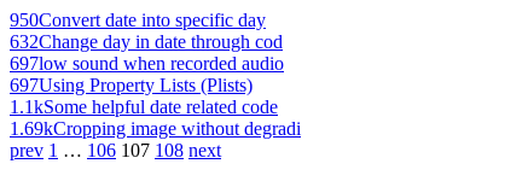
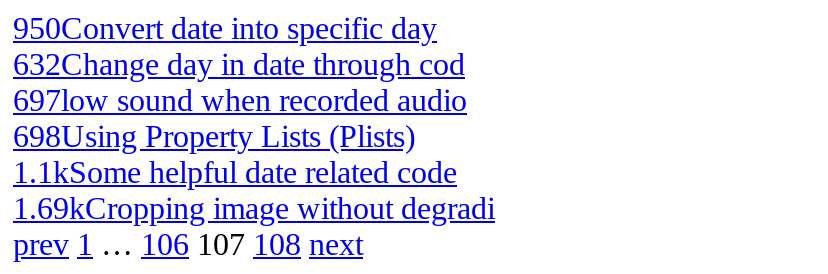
[10,75,253,95] 697Using Property Lists (Plists) -> [13,119,415,153] 698Using Property Lists (Plists)

